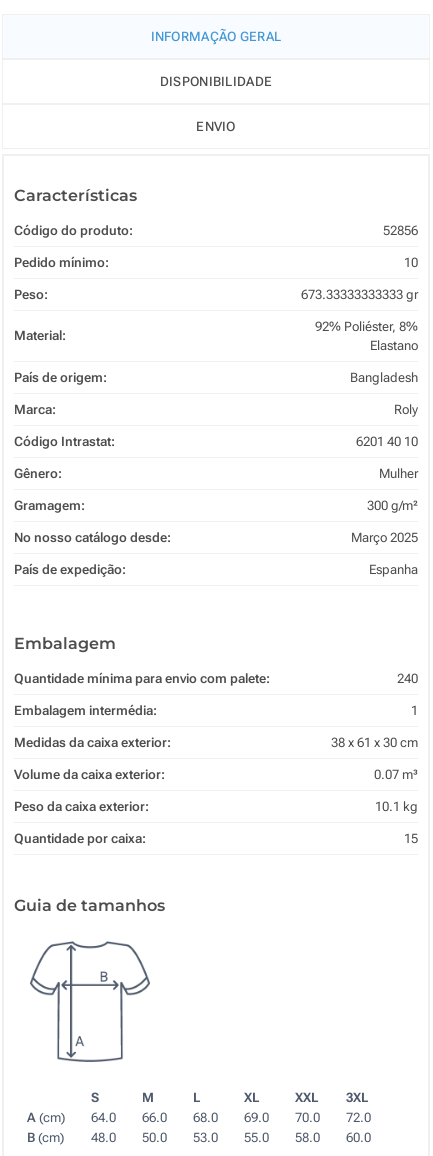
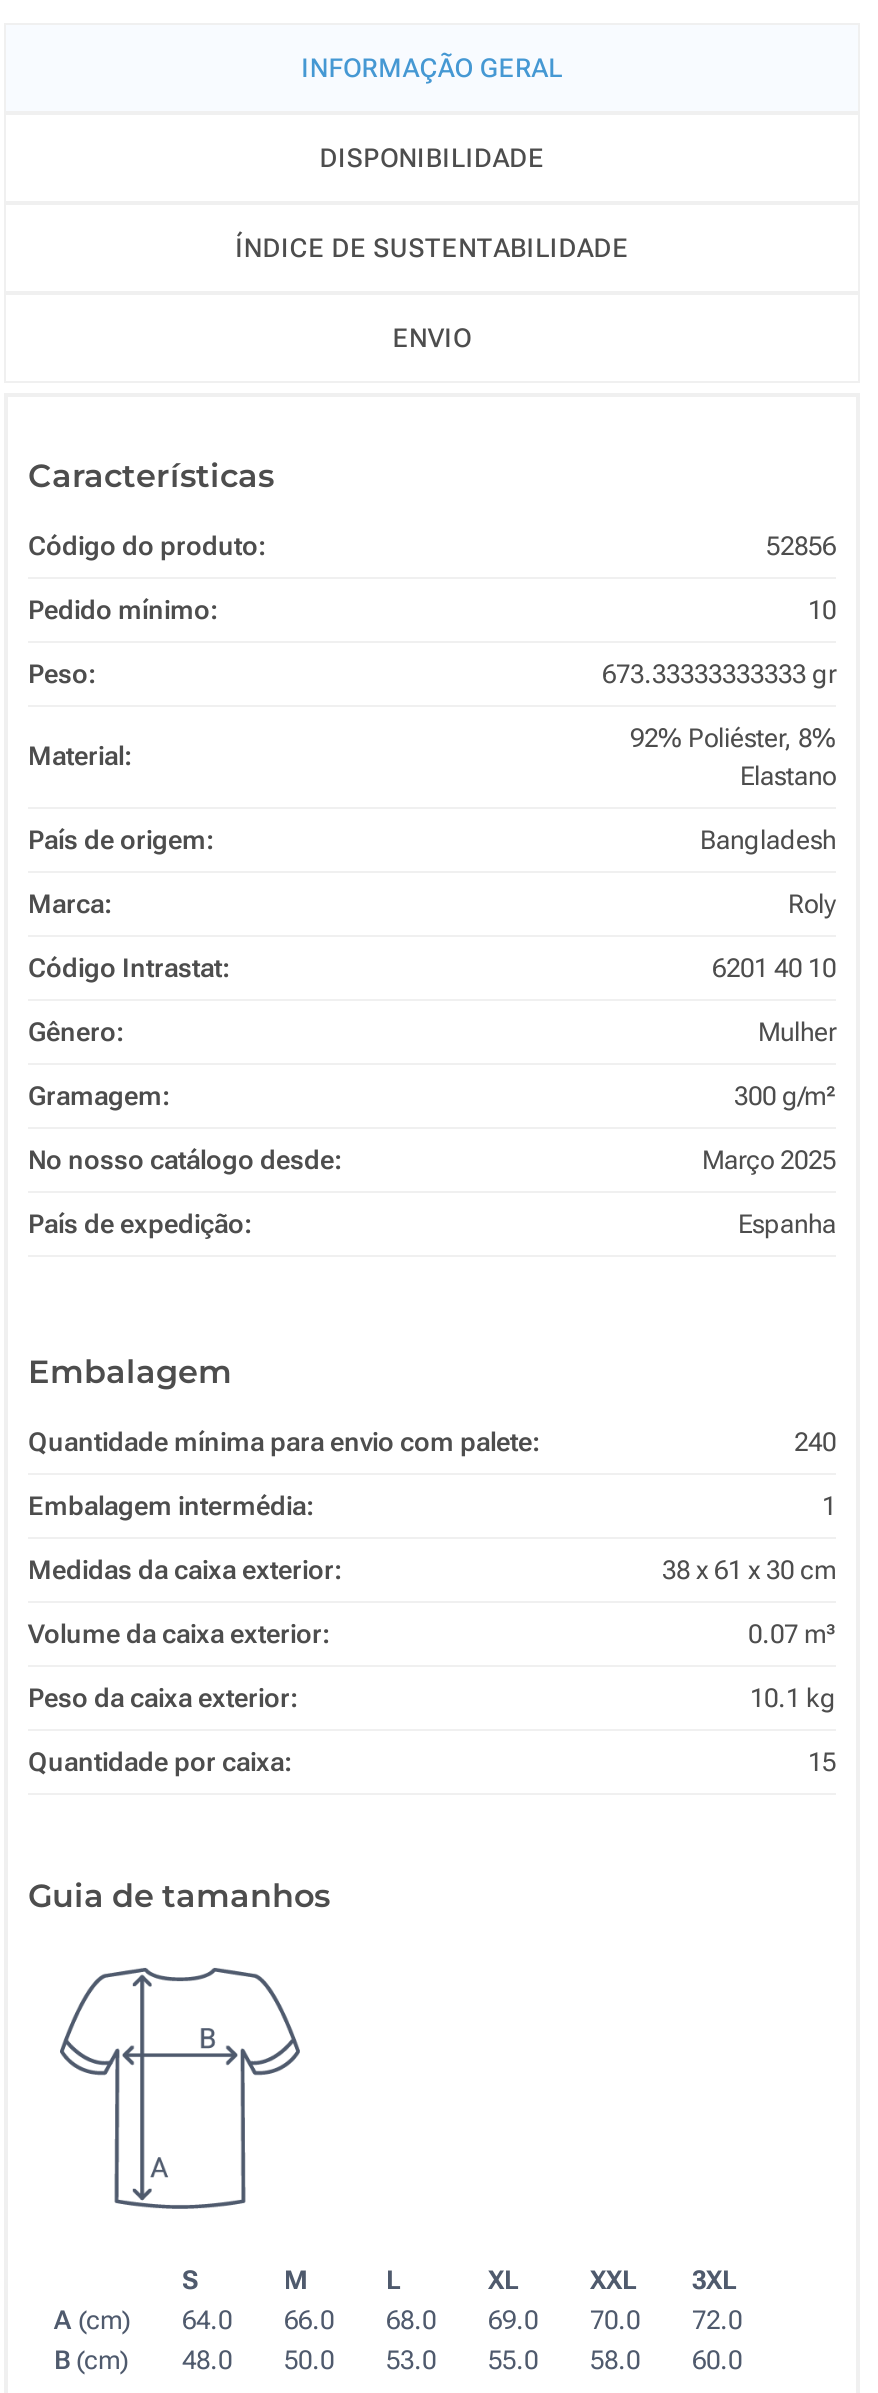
none -> [235,233,629,263] ÍNDICE DE SUSTENTABILIDADE

